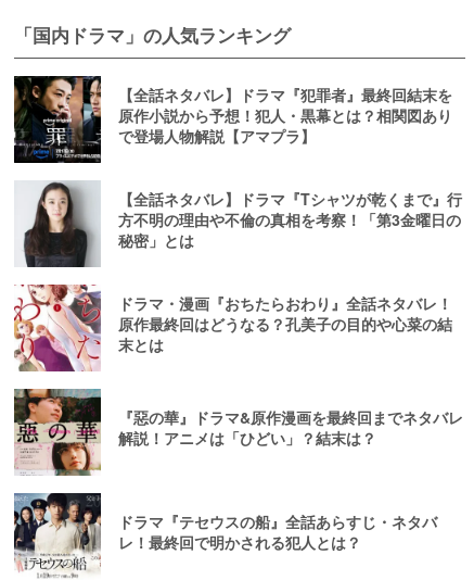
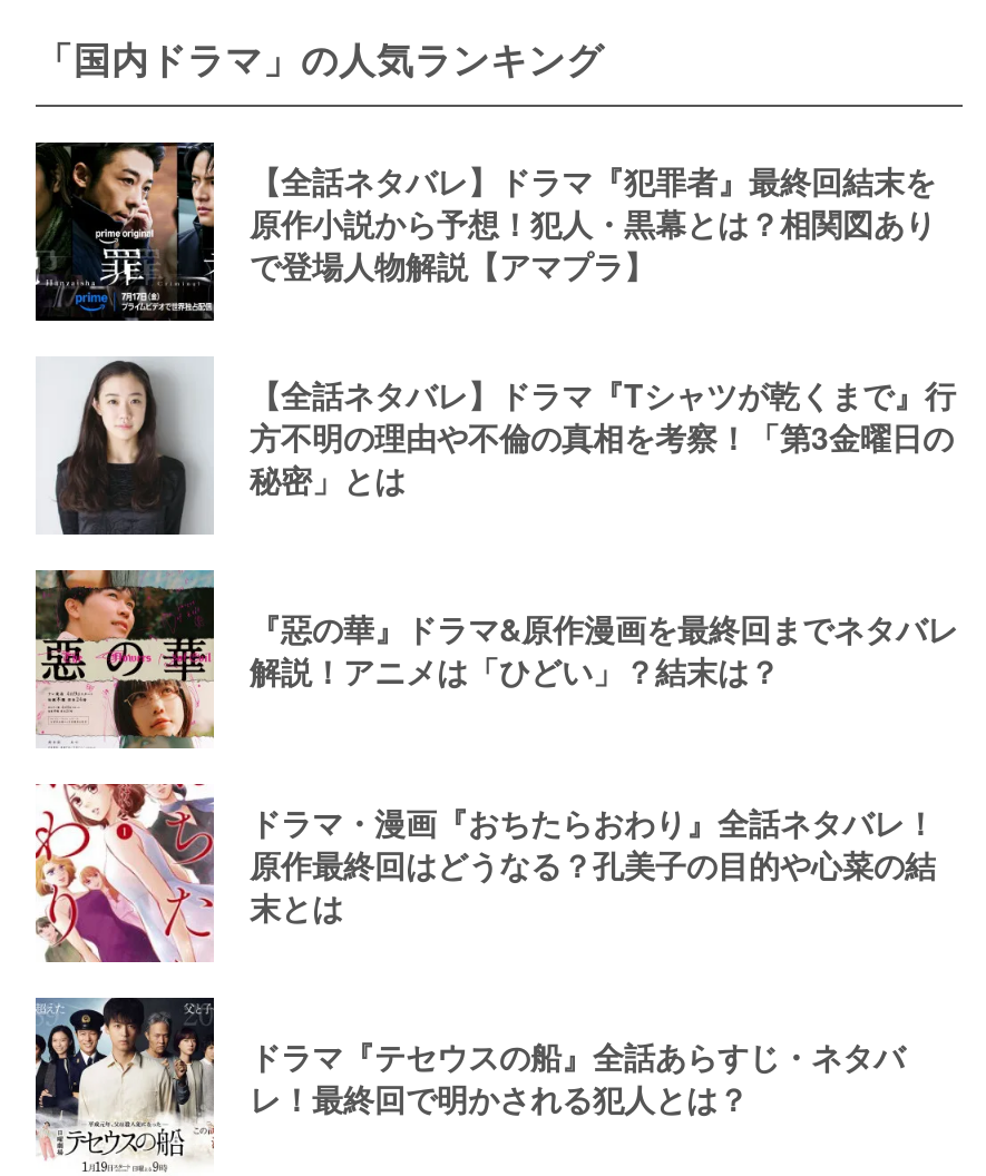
moved [12,282,452,374] -> [31,780,936,967]: [image] | ドラマ・漫画『おちたらおわり』全話ネタバレ！ | 原作最終回はどうなる？孔美子の目的や心菜の結 | 末とは
moved [13,388,463,476] -> [33,568,958,748]: [image] | 『惡の華』ドラマ&原作漫画を最終回までネタバレ | 解説！アニメは「ひどい」？結末は？

